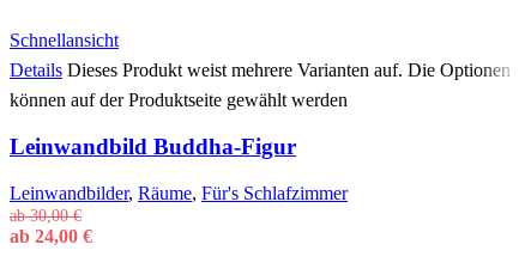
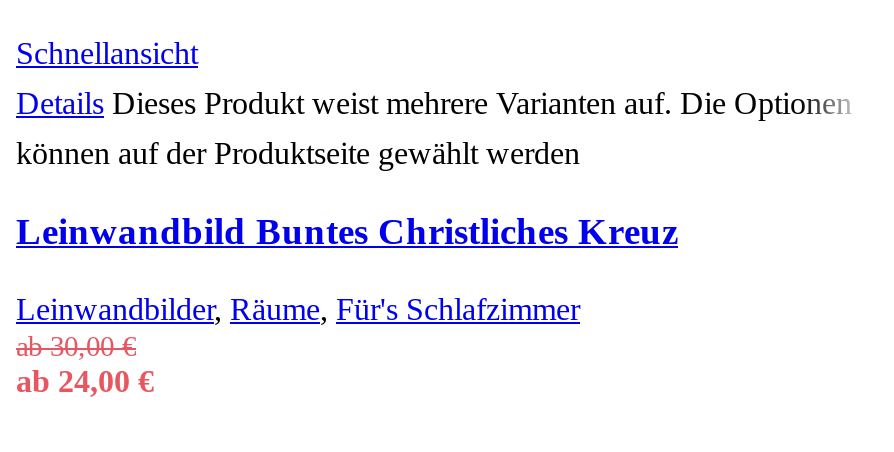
[10,134,296,159] Leinwandbild Buddha-Figur -> [16,210,678,252] Leinwandbild Buntes Christliches Kreuz

